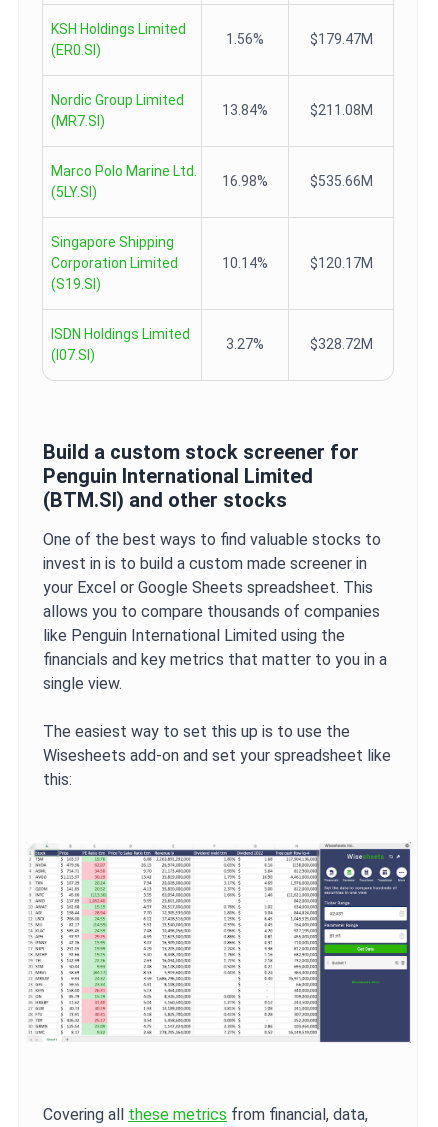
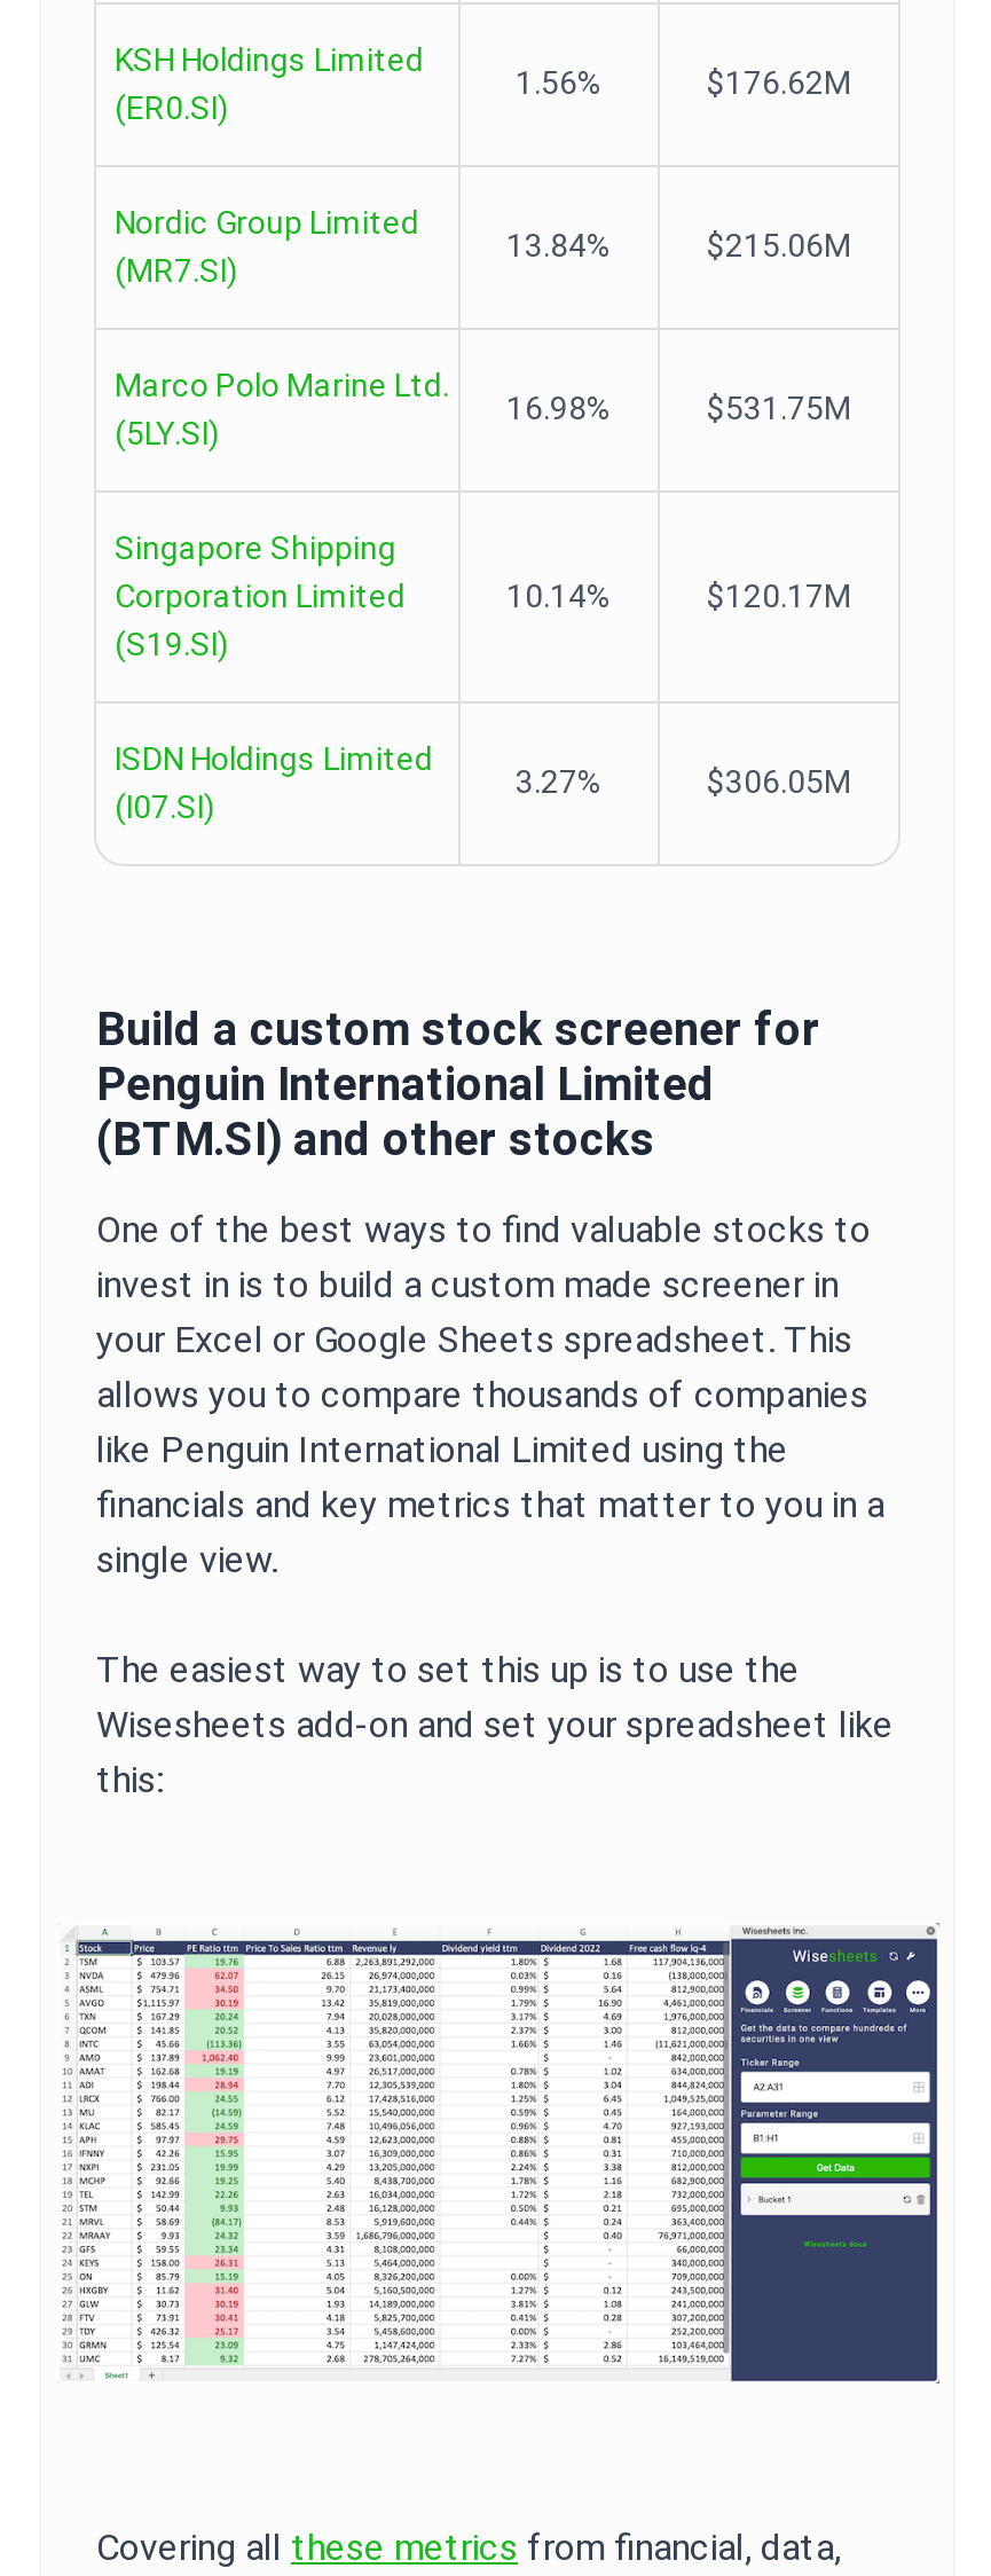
[309,31,372,47] $179.47M -> [707,64,851,101] $176.62M
[309,102,372,118] $211.08M -> [707,227,851,264] $215.06M
[309,173,372,189] $535.66M -> [707,390,851,426] $531.75M
[309,336,372,352] $328.72M -> [707,763,851,800] $306.05M

